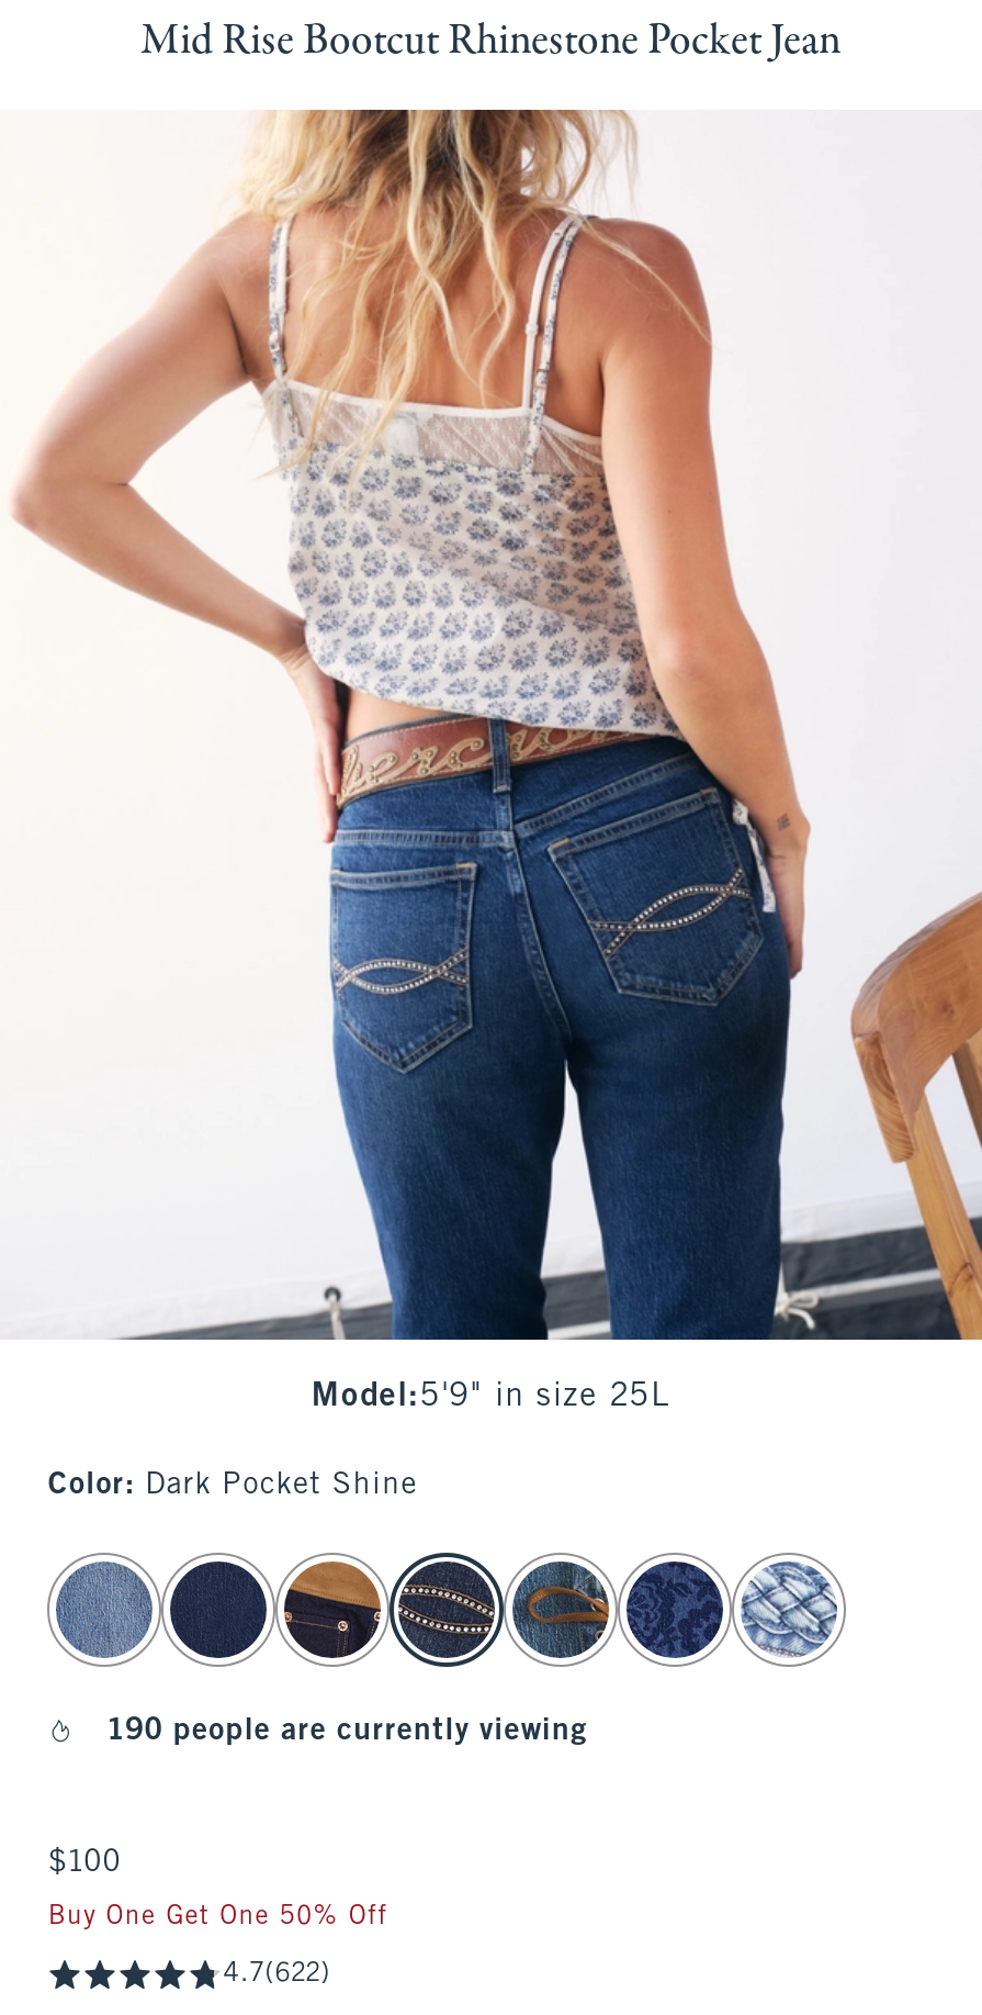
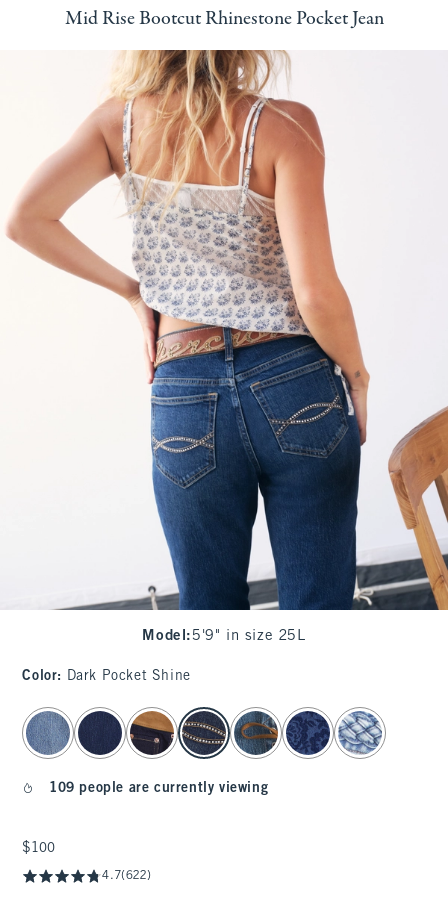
[109,1717,587,1746] 190 people are currently viewing -> [50,782,268,795] 109 people are currently viewing
[48,1904,388,1930] Buy One Get One 50% Off -> none

